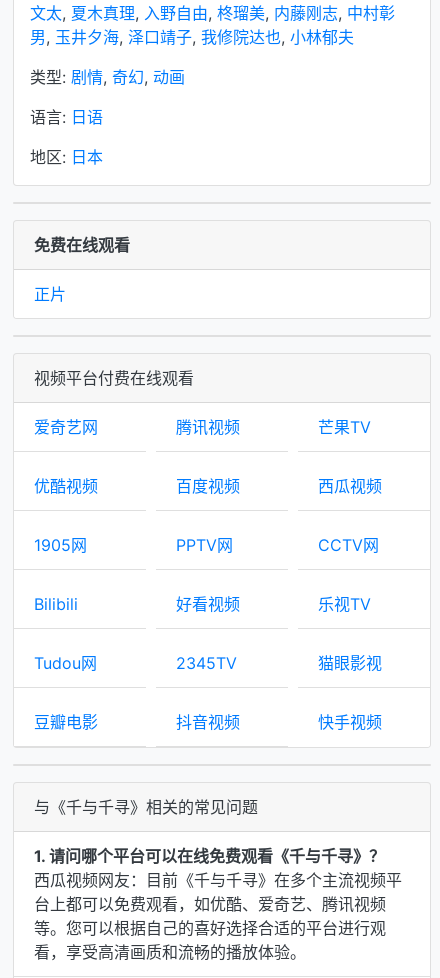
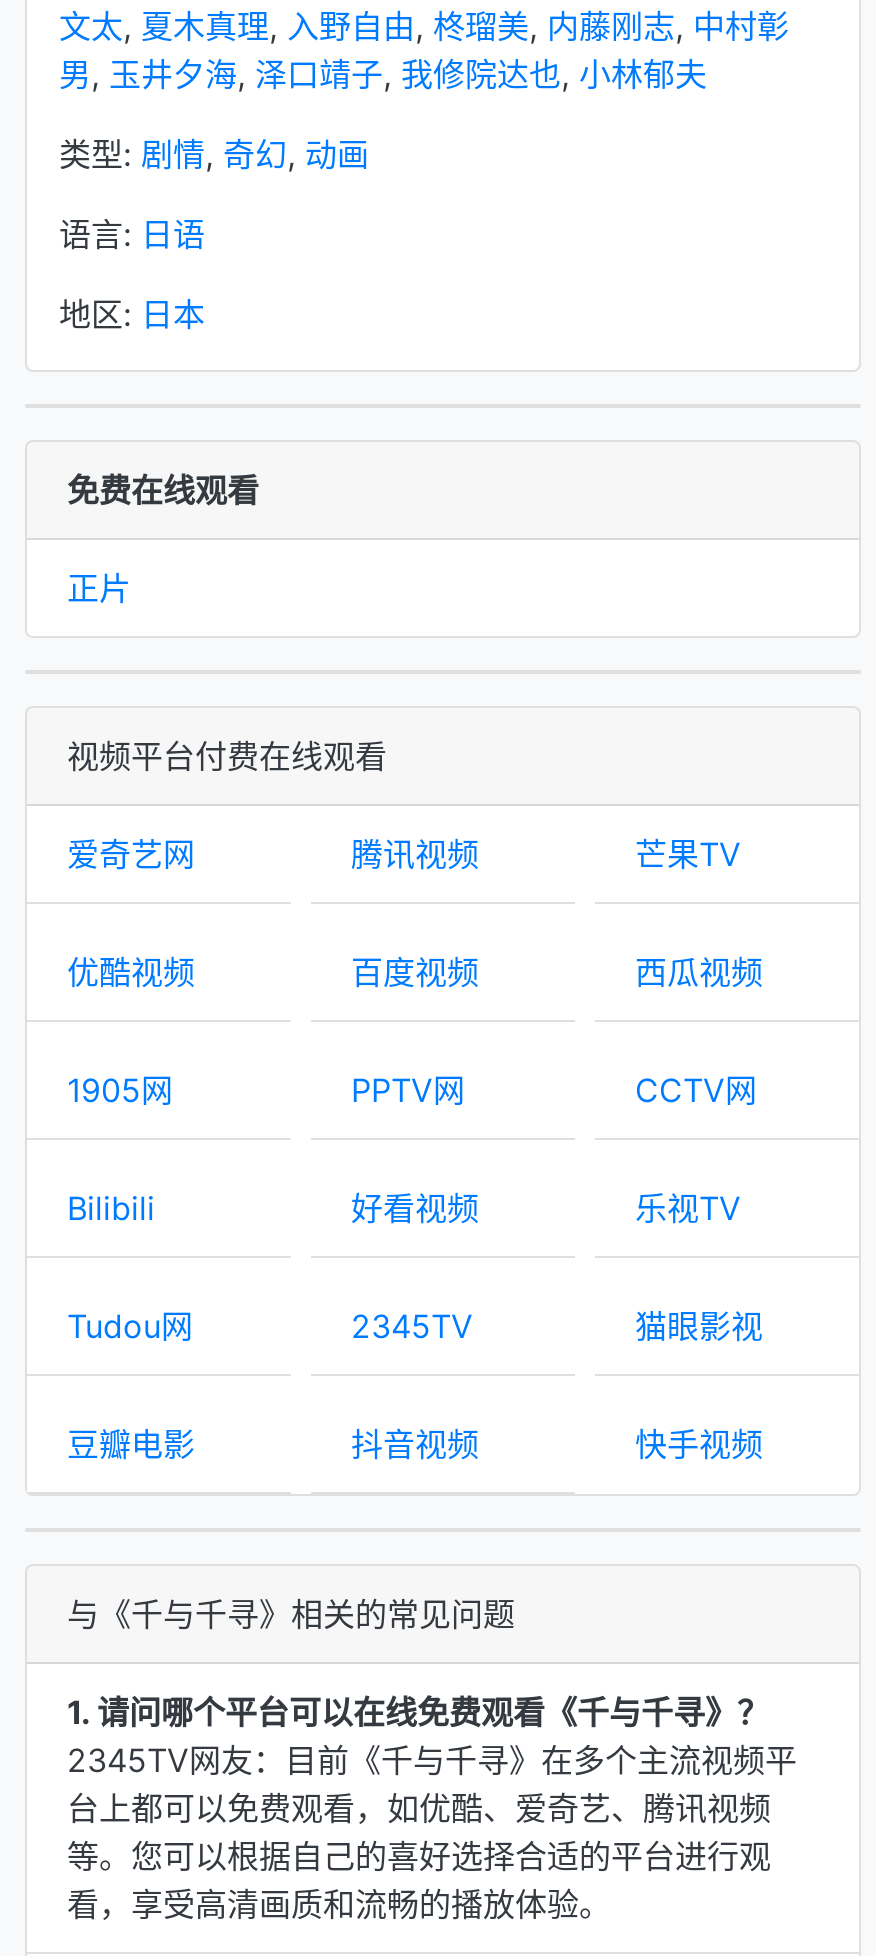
[34,870,402,890] 西瓜视频网友：目前《千与千寻》在多个主流视频平 -> [67,1740,797,1780] 2345TV网友：目前《千与千寻》在多个主流视频平

